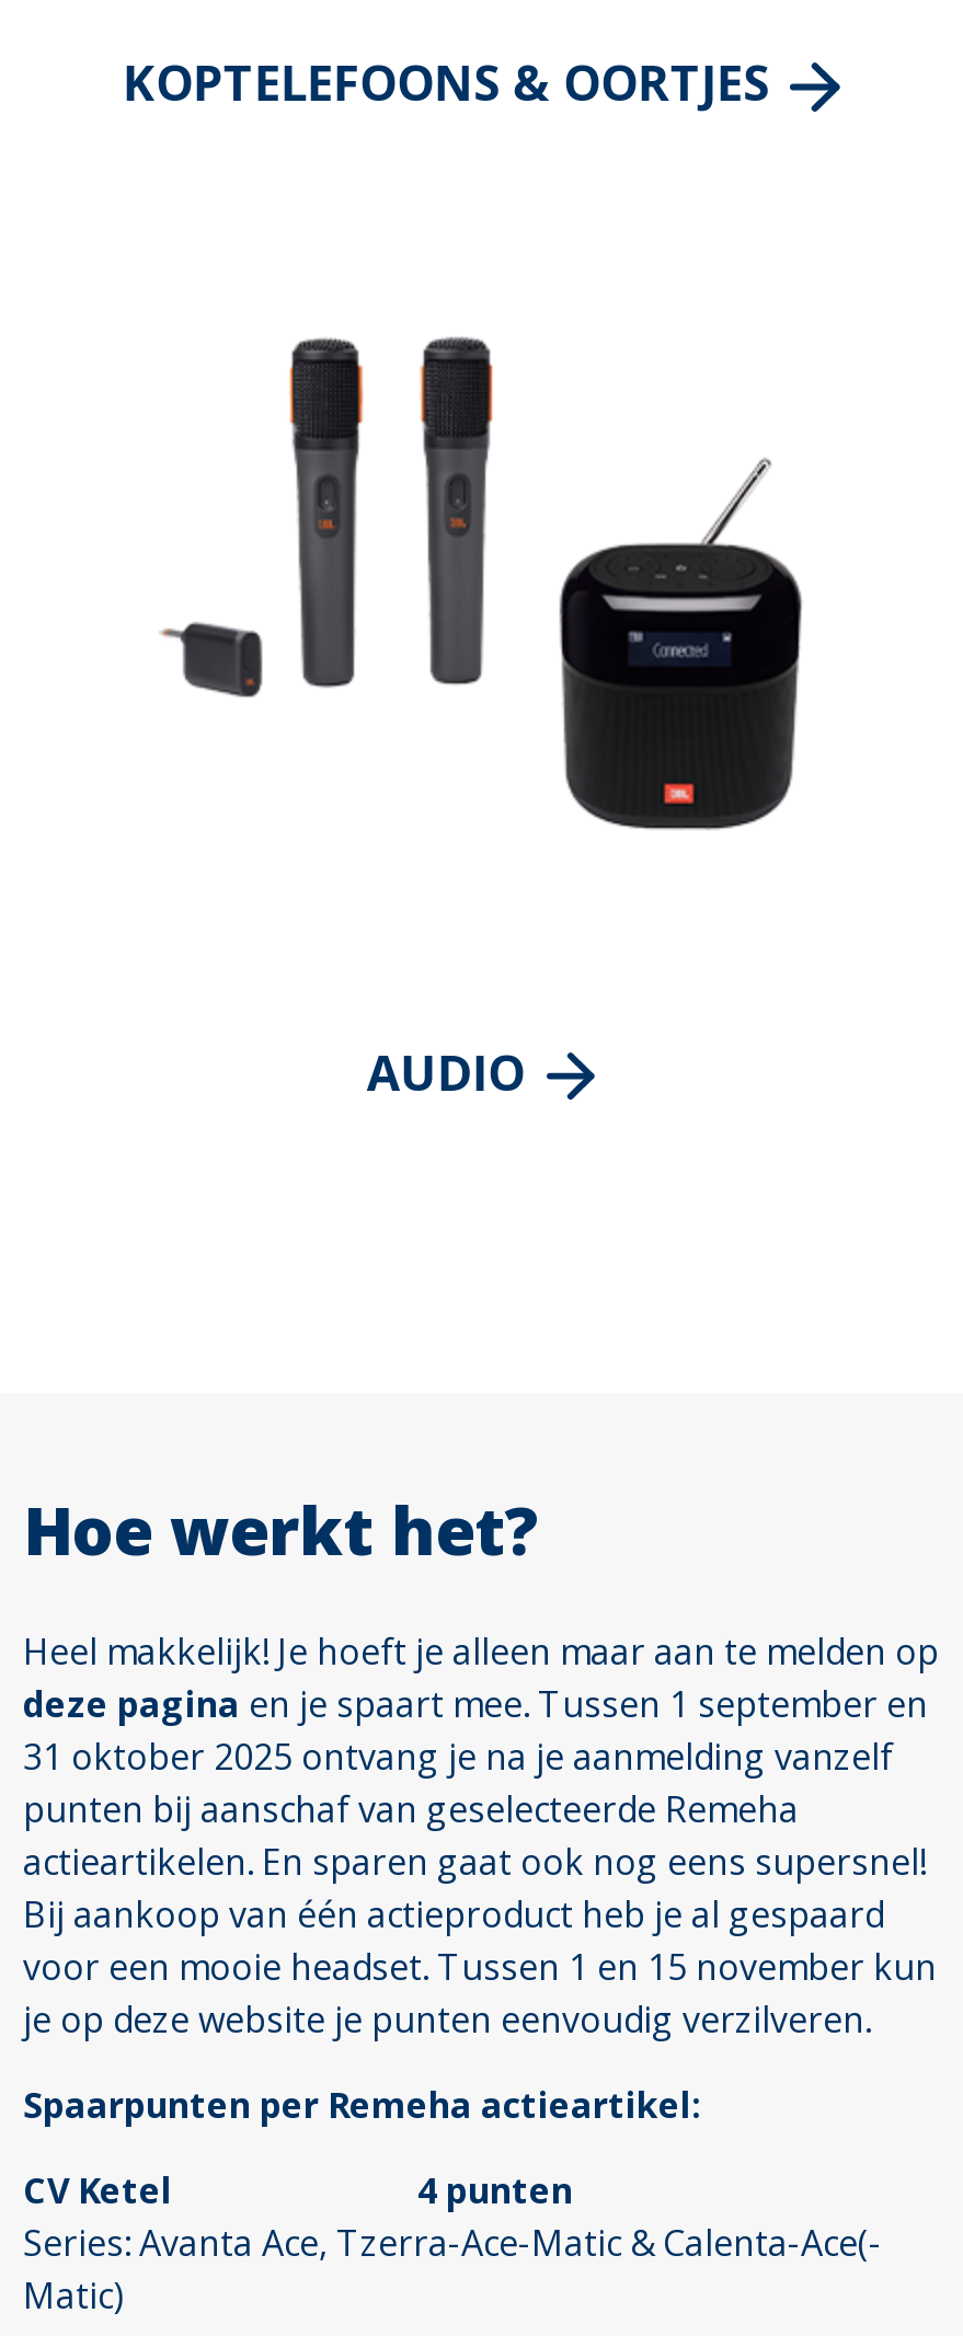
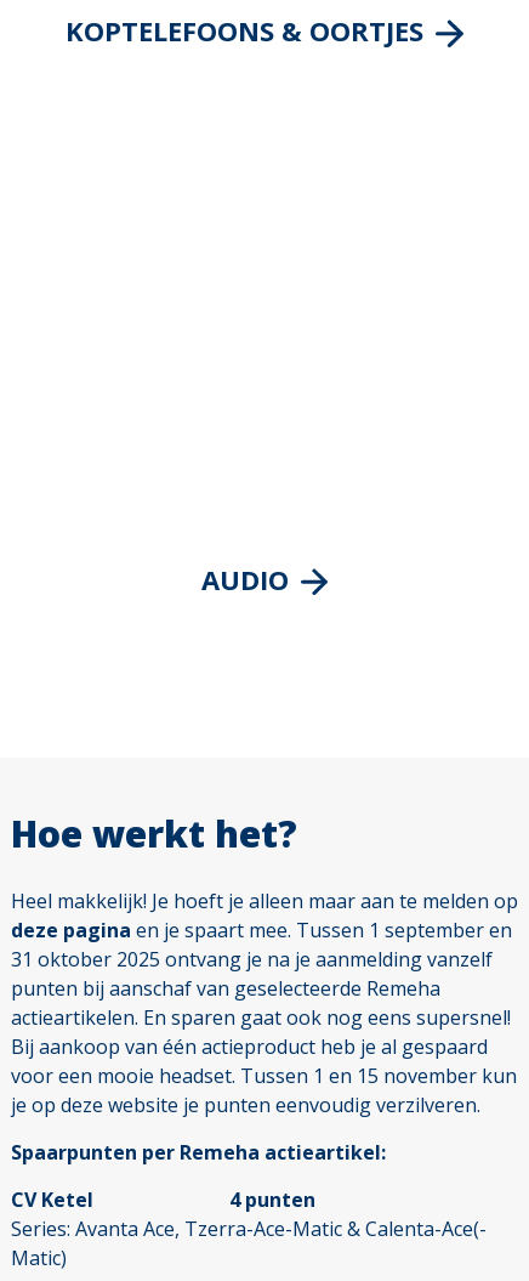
[288,337,365,690] [image] -> none
[420,335,494,686] [image] -> none
[558,458,803,832] [image] -> none
[161,620,264,699] [image] -> none

